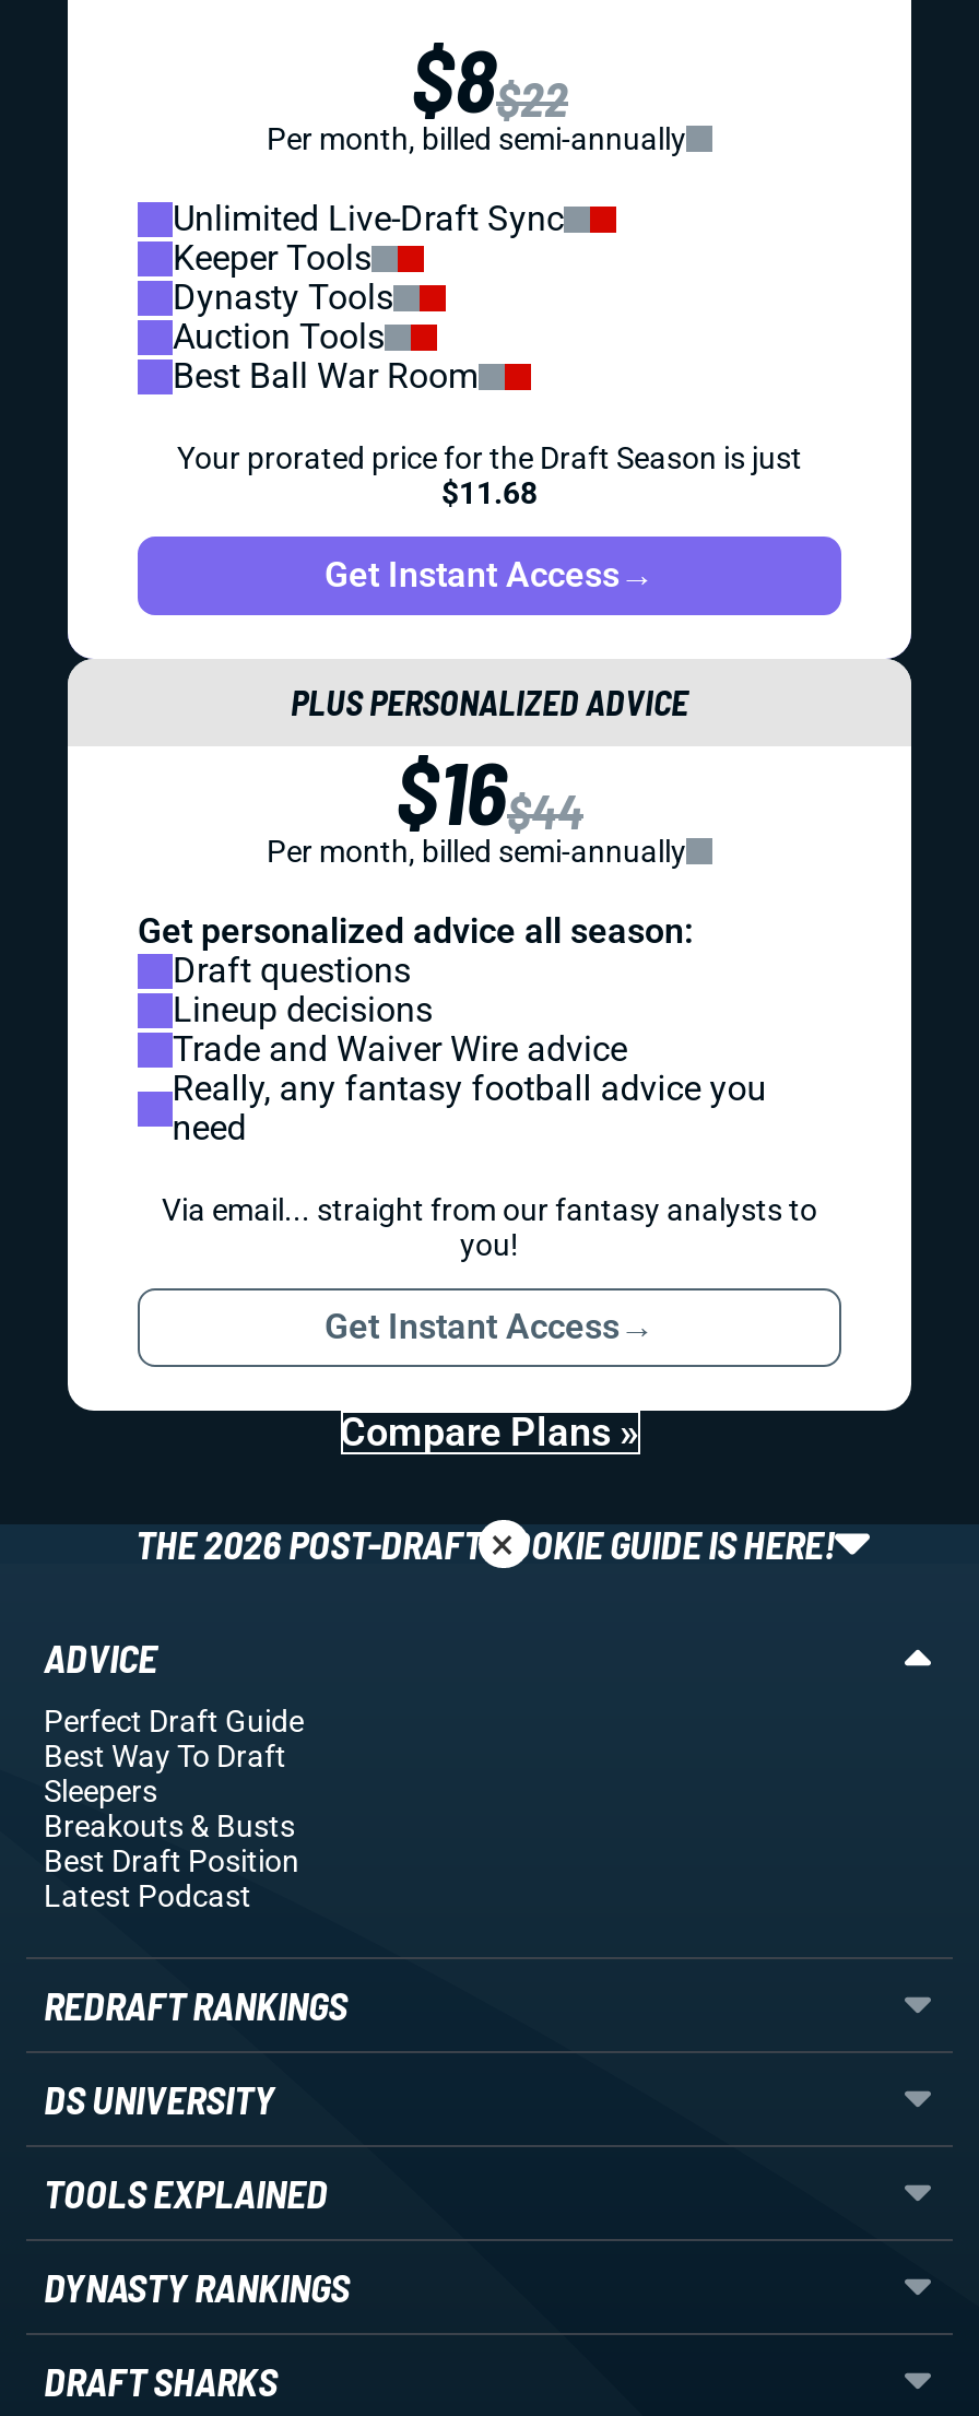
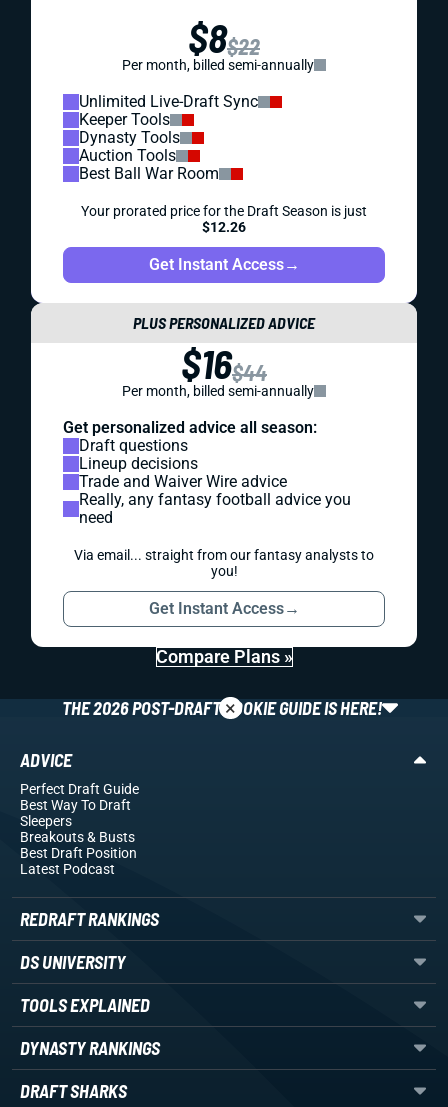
[441,475,538,510] $11.68 -> [202,219,246,235] $12.26

